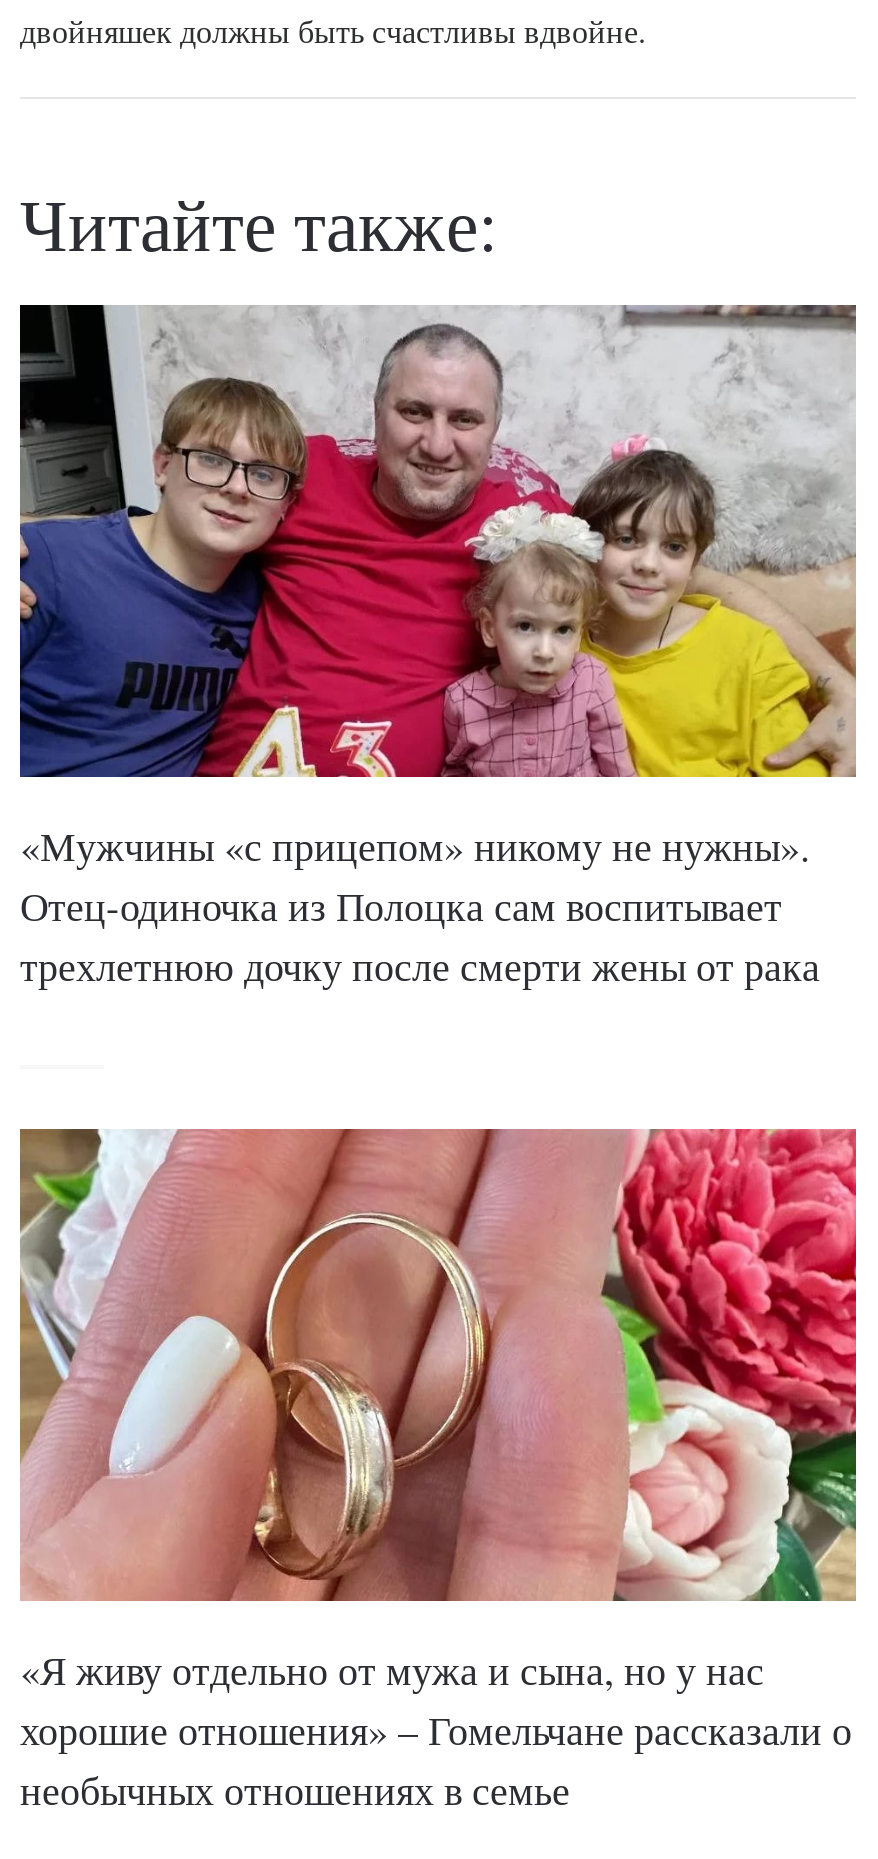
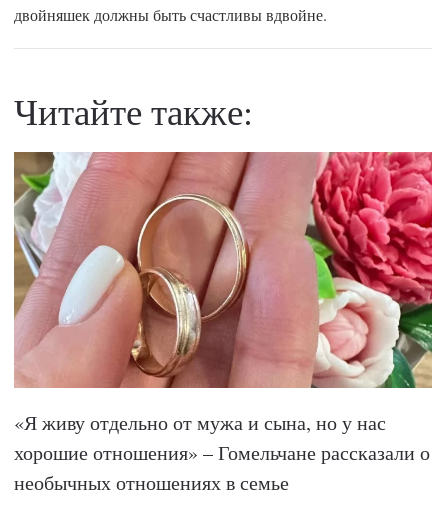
[18,304,858,992] [image] | «Мужчины «с прицепом» никому не нужны». | Отец-одиночка из Полоцка сам воспитывает | трехлетнюю дочку после смерти жены от рака -> none

